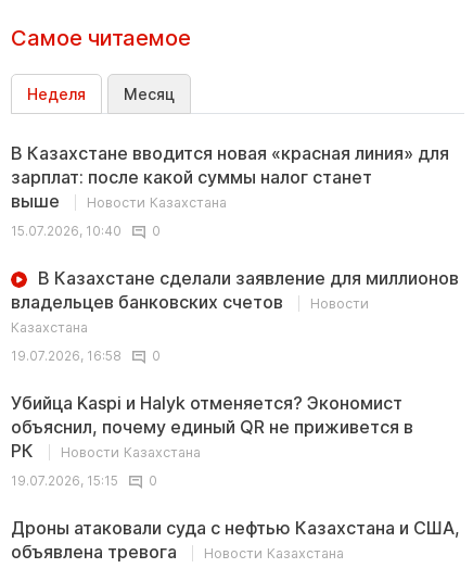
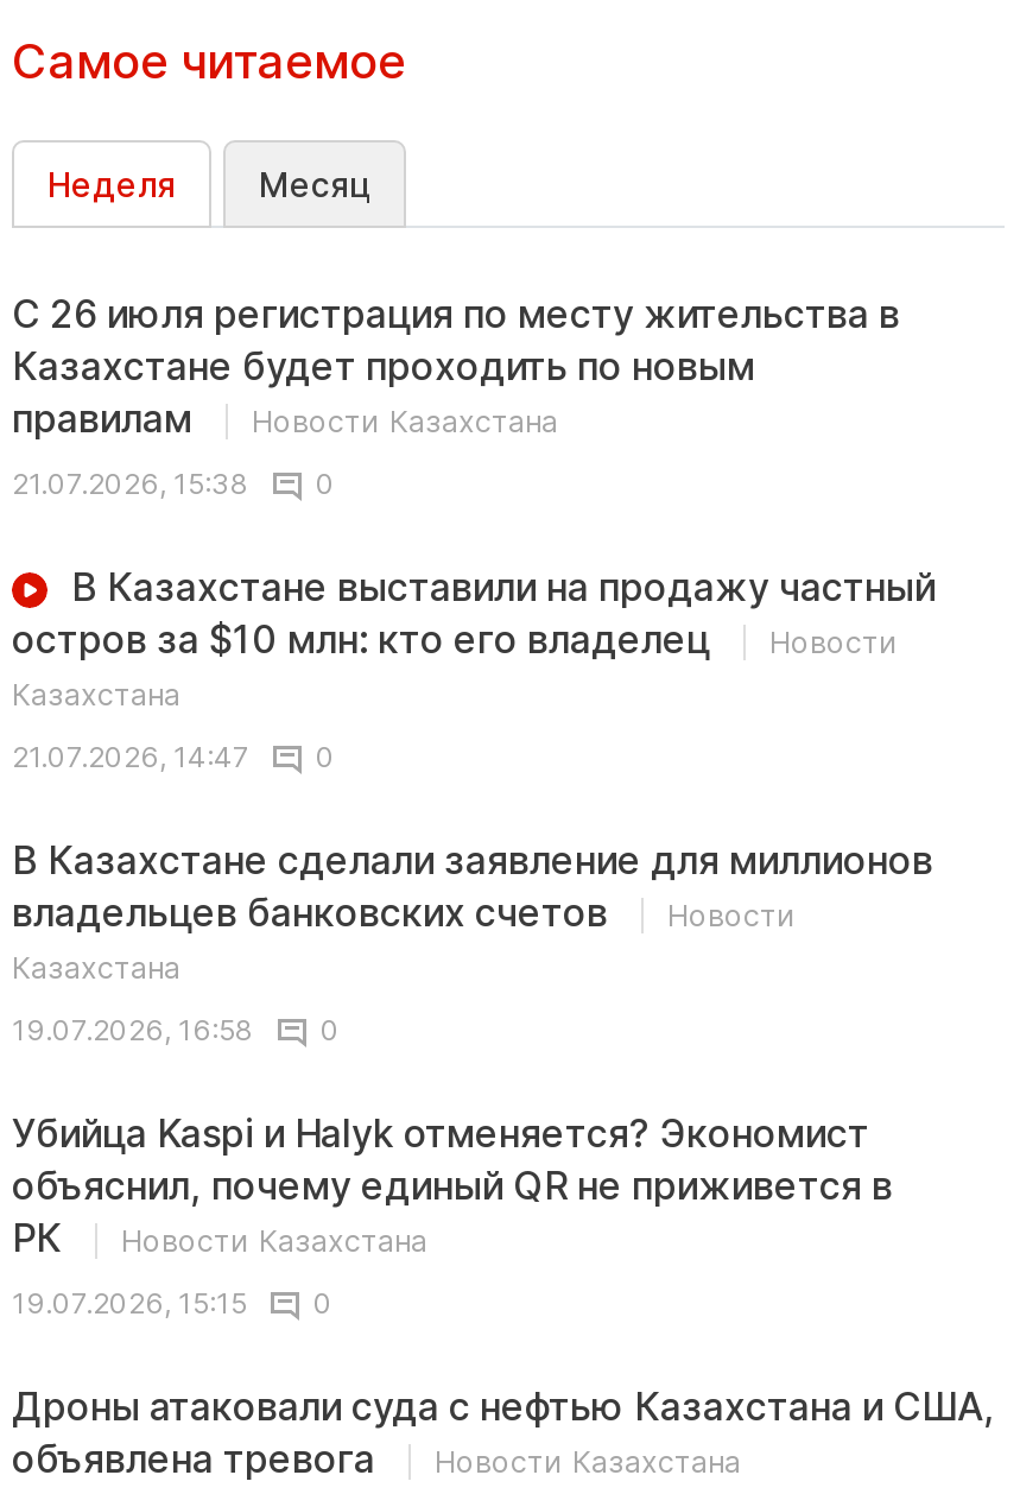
[11,142,449,212] В Казахстане вводится новая «красная линия» для | зарплат: после какой суммы налог станет | выше -> [12,290,900,442] С 26 июля регистрация по месту жительства в | Казахстане будет проходить по новым | правилам
[11,223,122,239] 15.07.2026, 10:40 -> [12,466,936,774] 21.07.2026, 15:38 | 0 | В Казахстане выставили на продажу частный | остров за $10 млн: кто его владелец | Новости | Казахстана | 21.07.2026, 14:47

